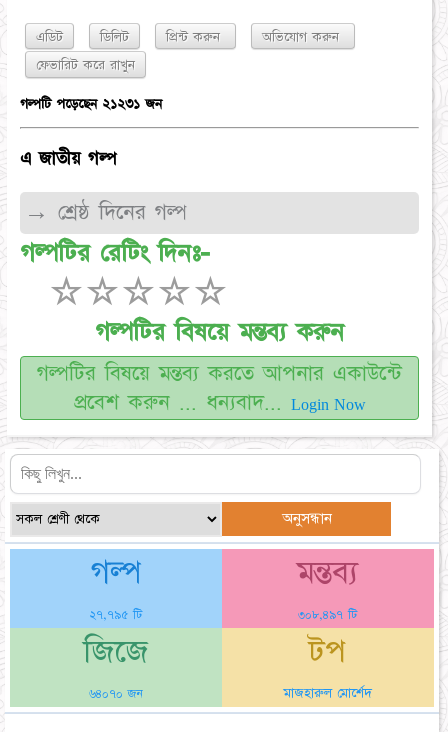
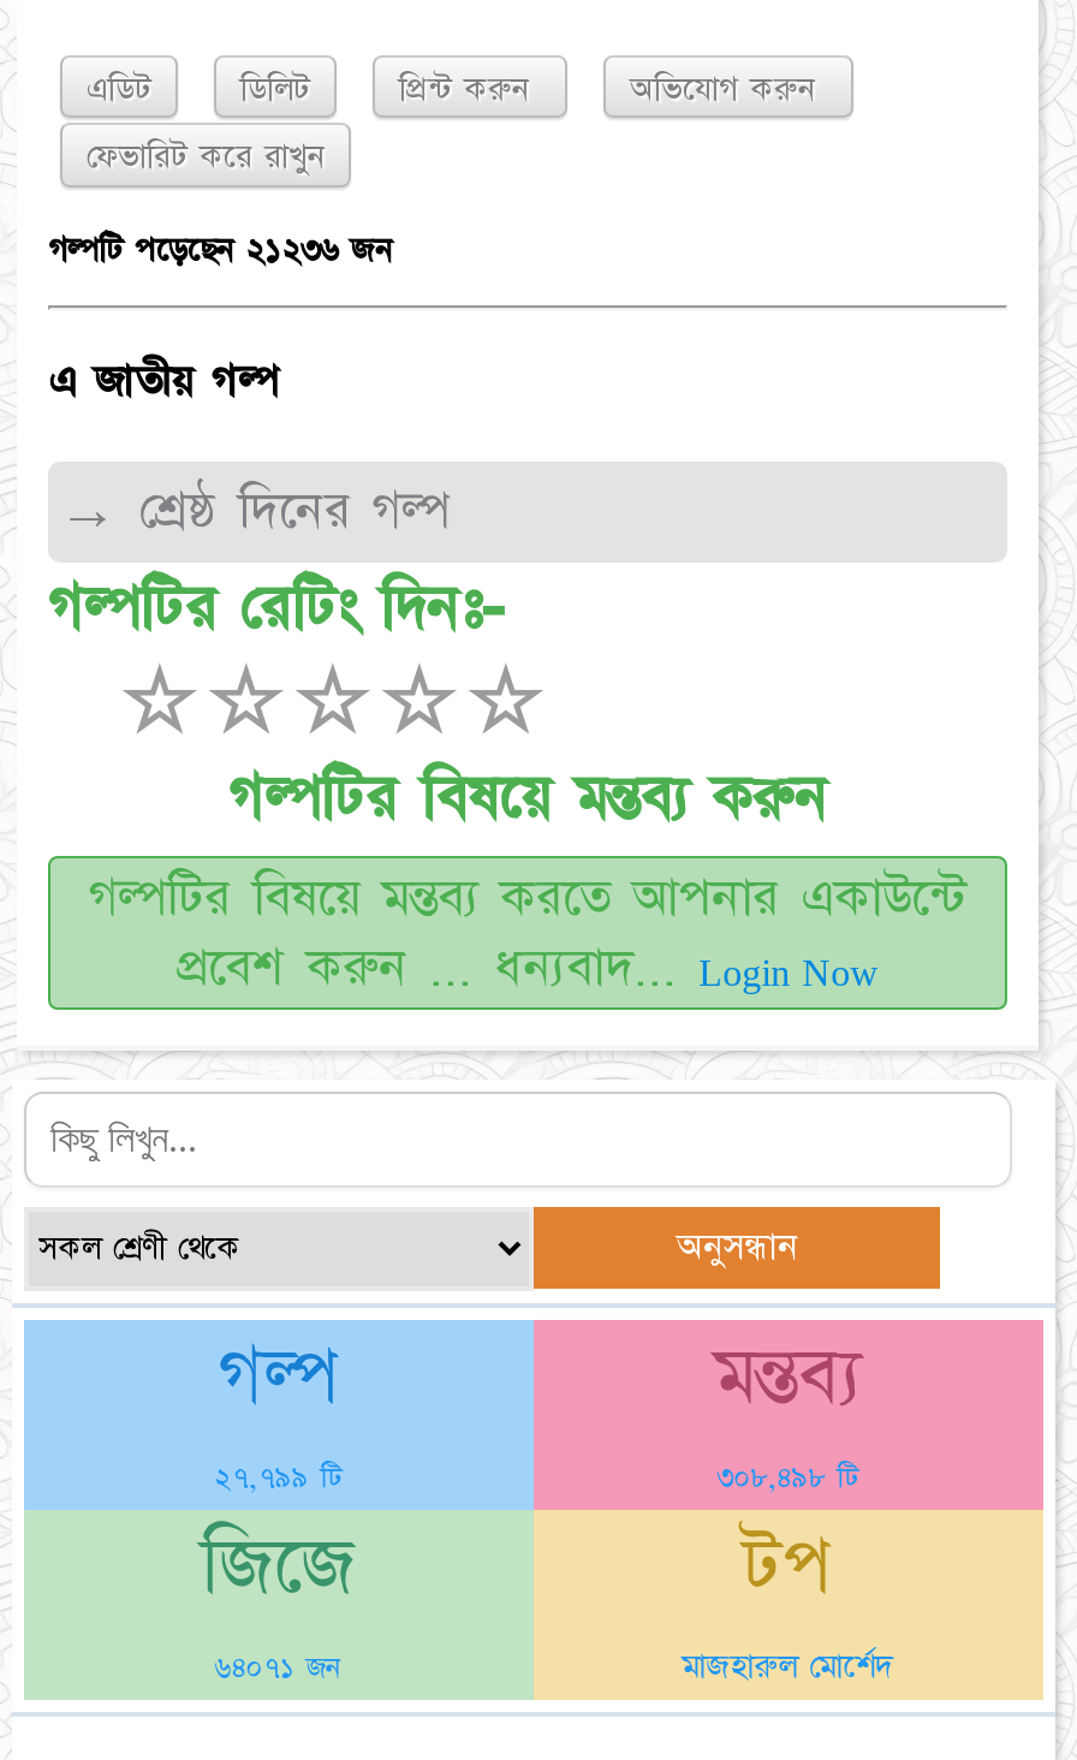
[20,95,162,113] গল্পটি পড়েছেন ২১২৩১ জন -> [48,228,392,271] গল্পটি পড়েছেন ২১২৩৬ জন
[89,606,142,622] ২৭,৭৯৫ টি -> [215,1458,342,1497] ২৭,৭৯৯ টি
[298,606,357,622] ৩০৮,৪৯৭ টি -> [717,1458,859,1497] ৩০৮,৪৯৮ টি
[89,685,143,701] ৬৪০৭০ জন -> [215,1648,342,1687] ৬৪০৭১ জন

